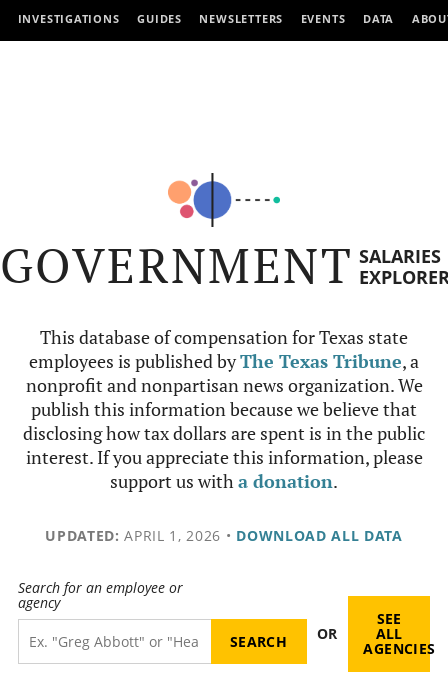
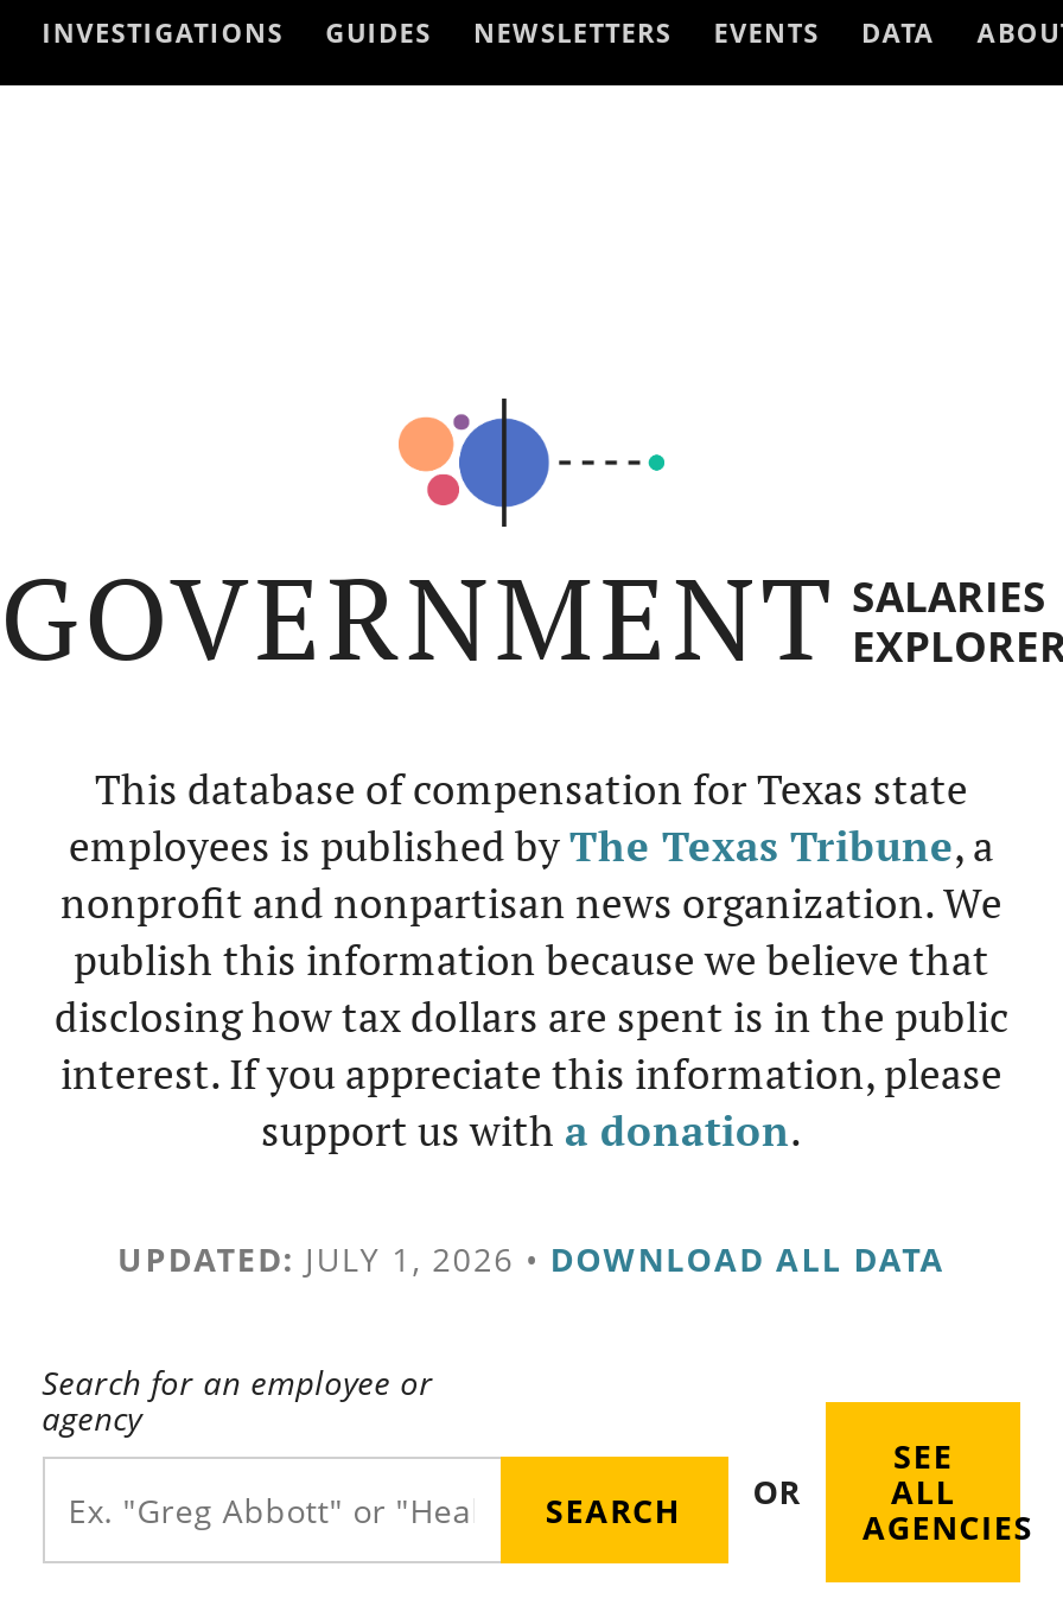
[45,526,403,545] UPDATED: APRIL 1, 2026 • DOWNLOAD ALL DATA -> [117,1236,946,1281] UPDATED: JULY 1, 2026 • DOWNLOAD ALL DATA

